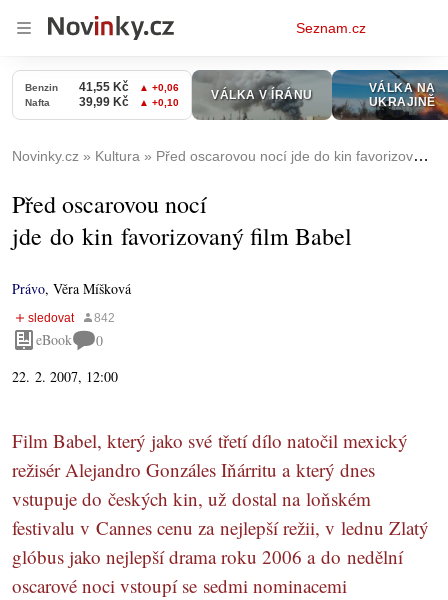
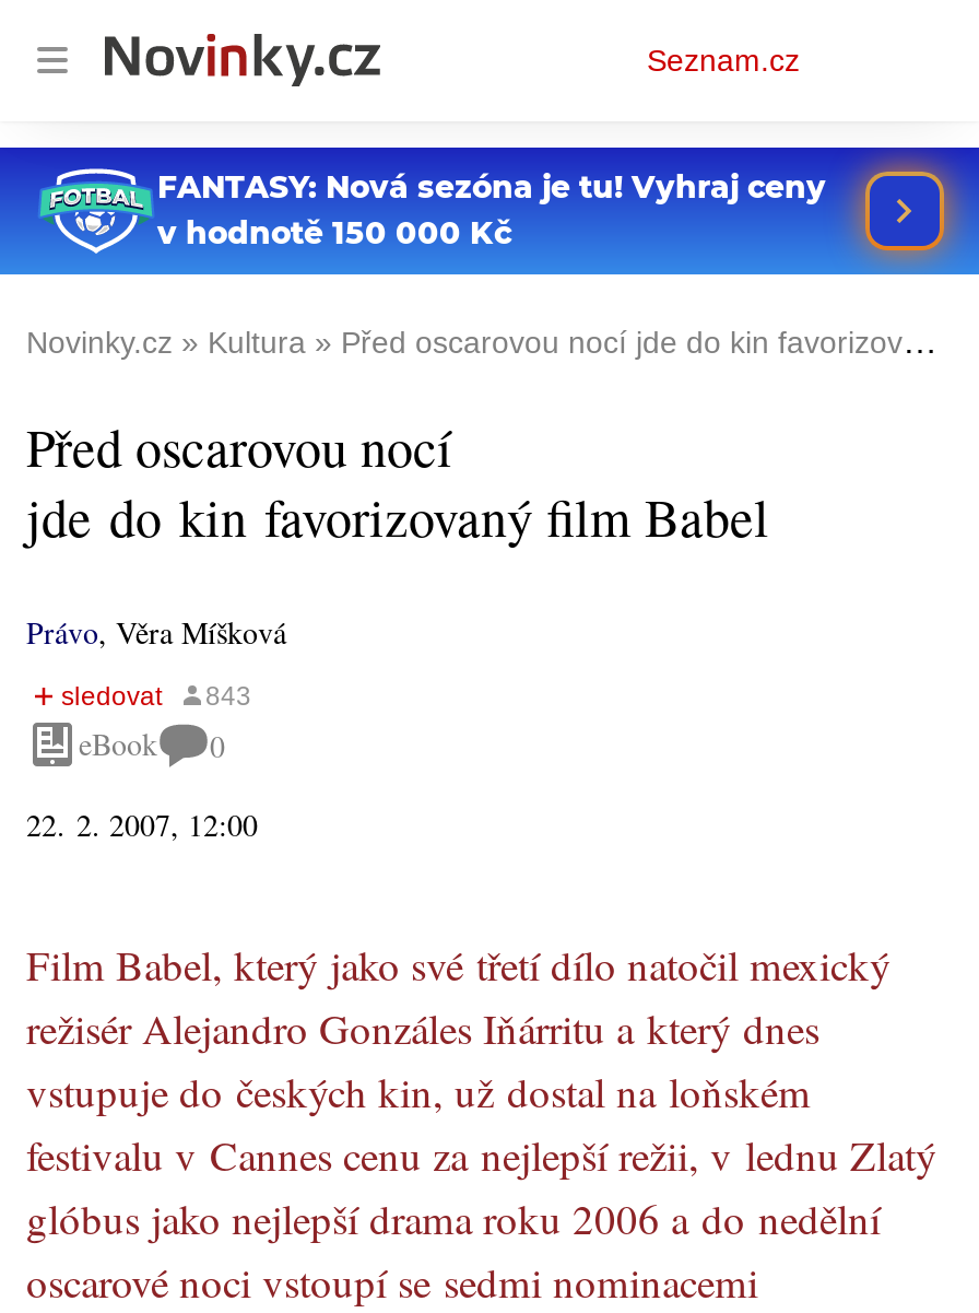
[3,68,445,125] [image] -> [7,145,972,277] [image]

